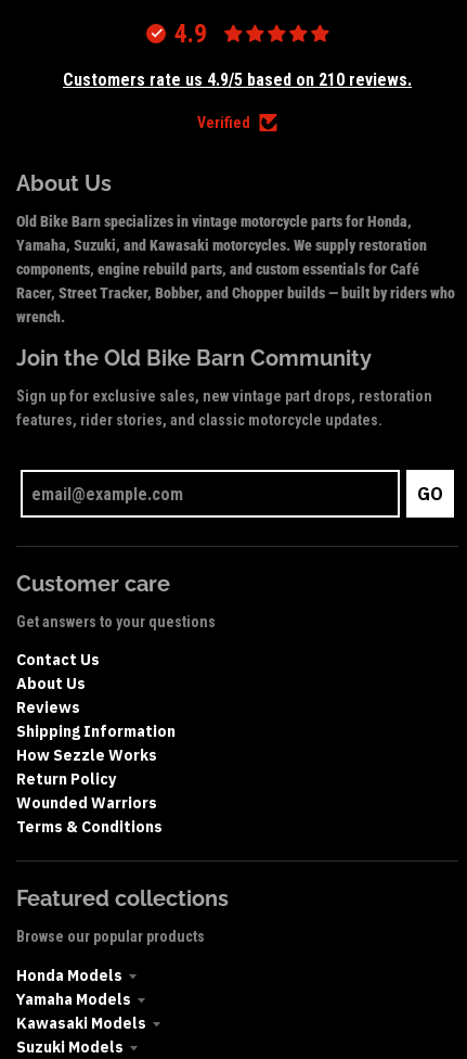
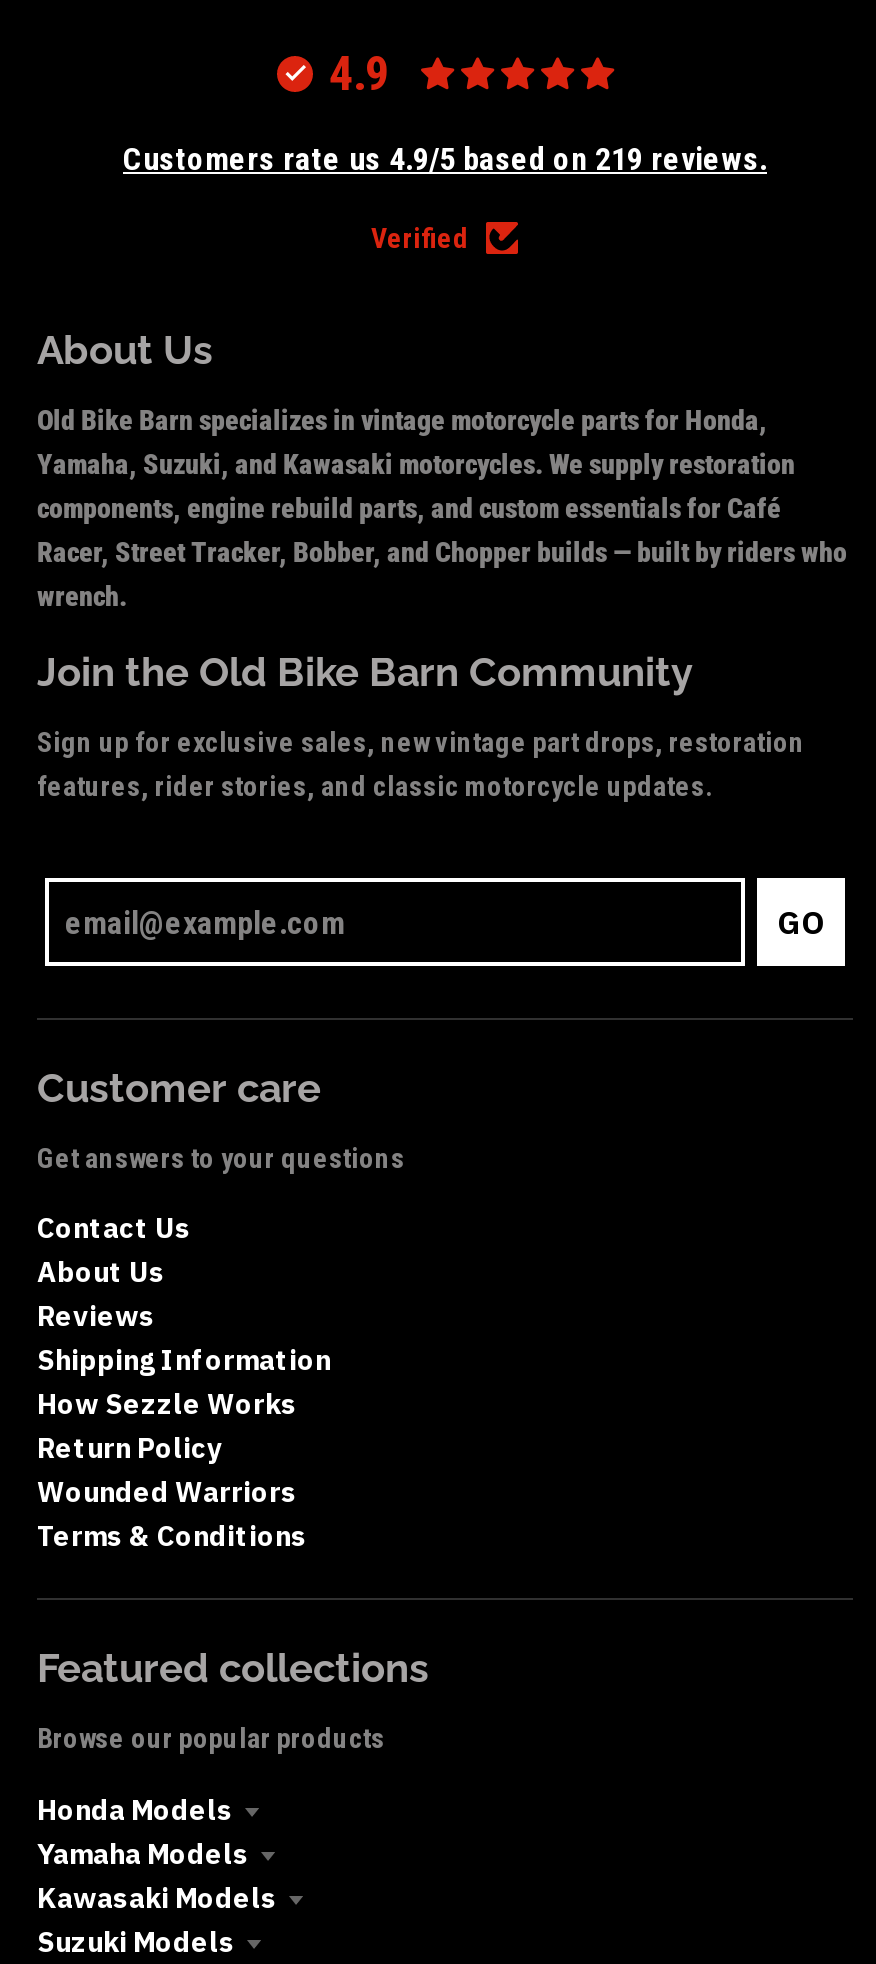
[63,69,412,90] Customers rate us 4.9/5 based on 210 reviews. -> [123,140,767,178] Customers rate us 4.9/5 based on 219 reviews.

